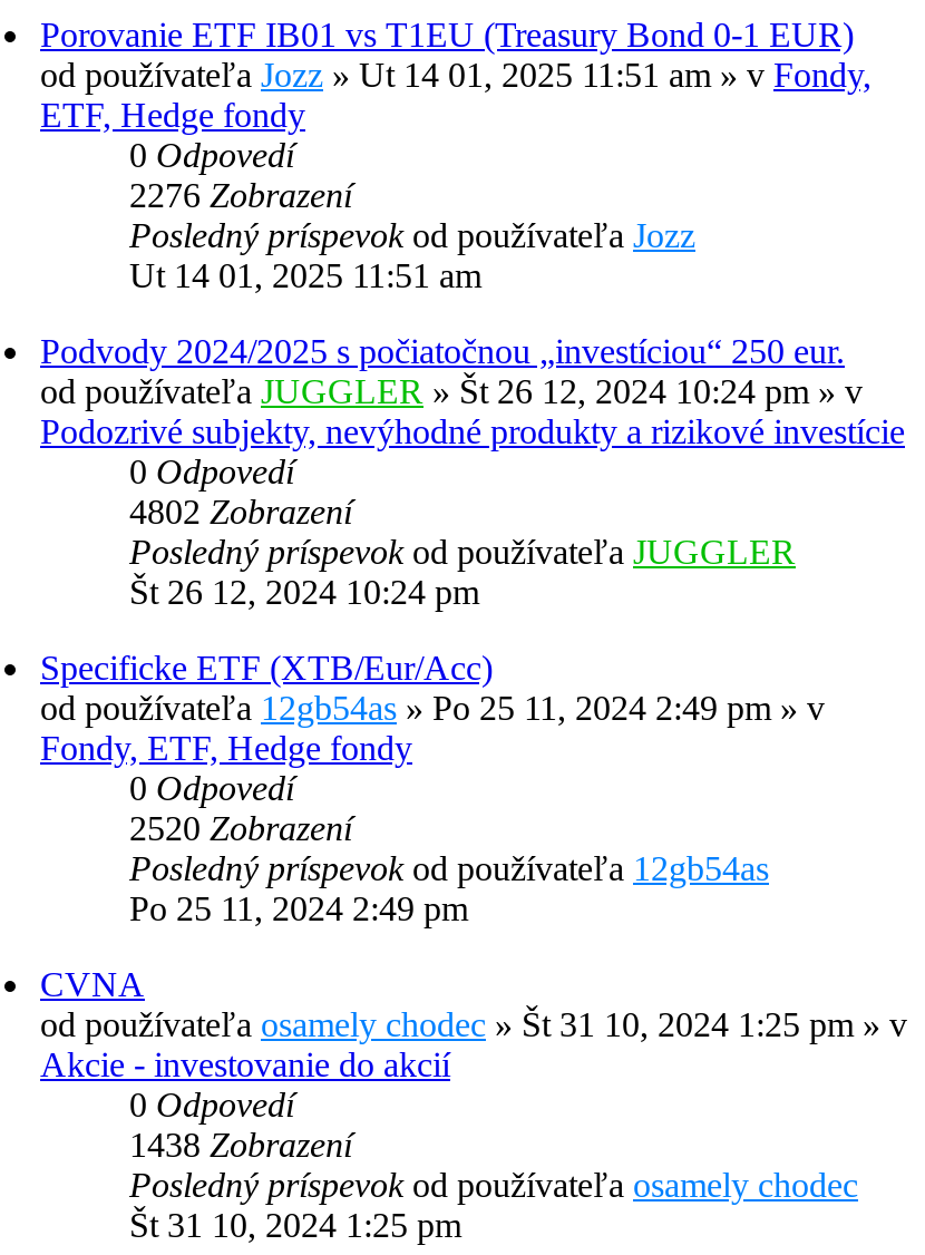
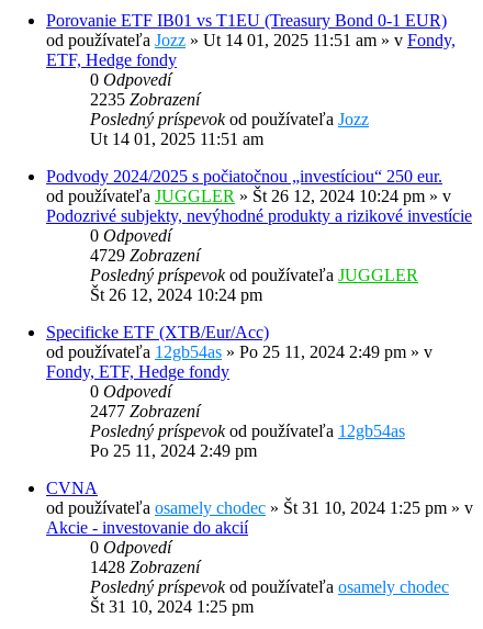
[129,177,352,215] 2276Zobrazení -> [90,90,200,109] 2235Zobrazení
[129,494,352,531] 4802Zobrazení -> [90,246,200,265] 4729Zobrazení
[129,810,352,848] 2520Zobrazení -> [90,402,200,421] 2477Zobrazení
[129,1127,352,1164] 1438Zobrazení -> [90,558,200,577] 1428Zobrazení

